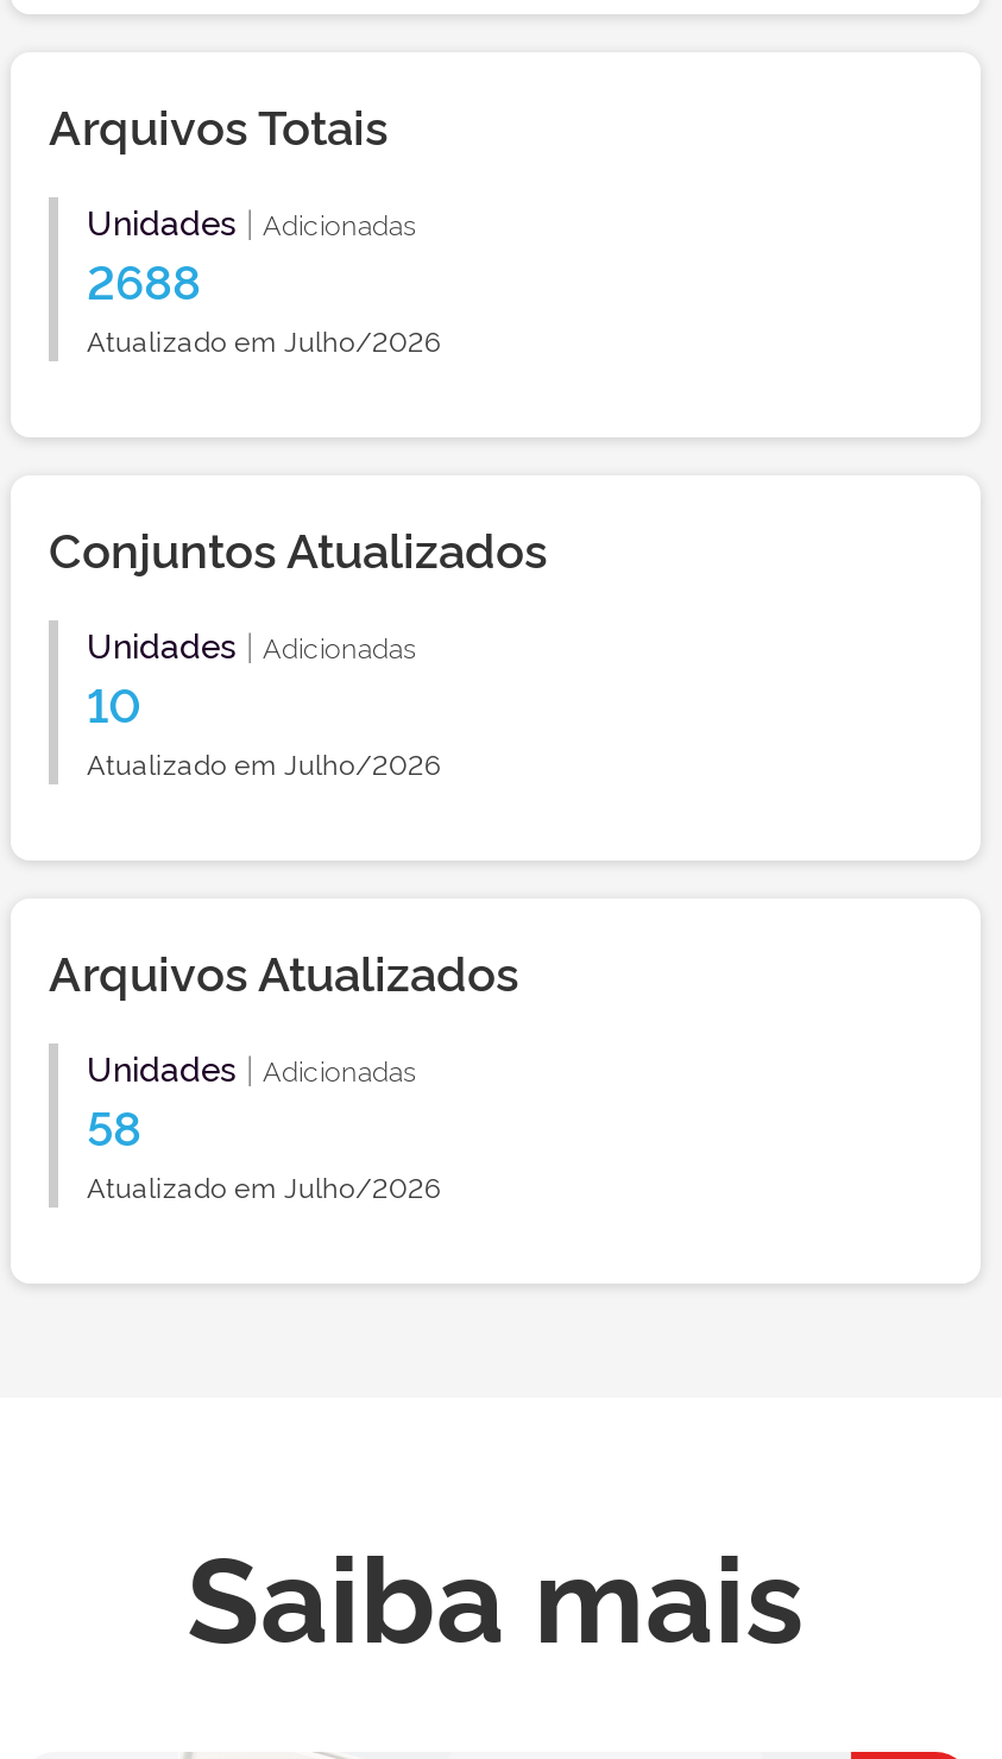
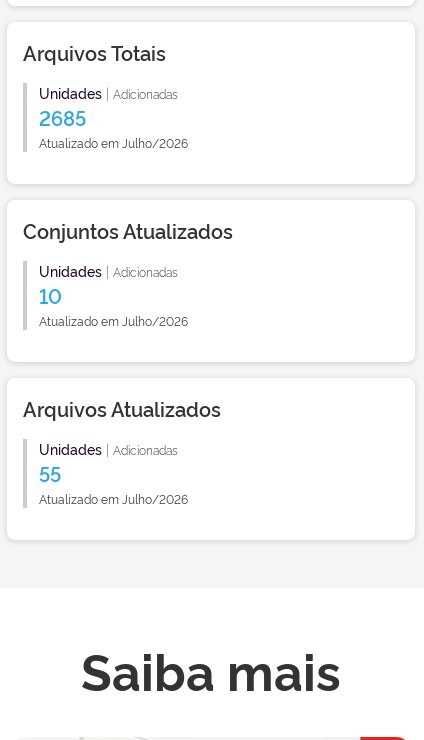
[87,244,201,310] 2688 -> [39,102,86,130] 2685
[87,1090,141,1156] 58 -> [39,458,61,486] 55

